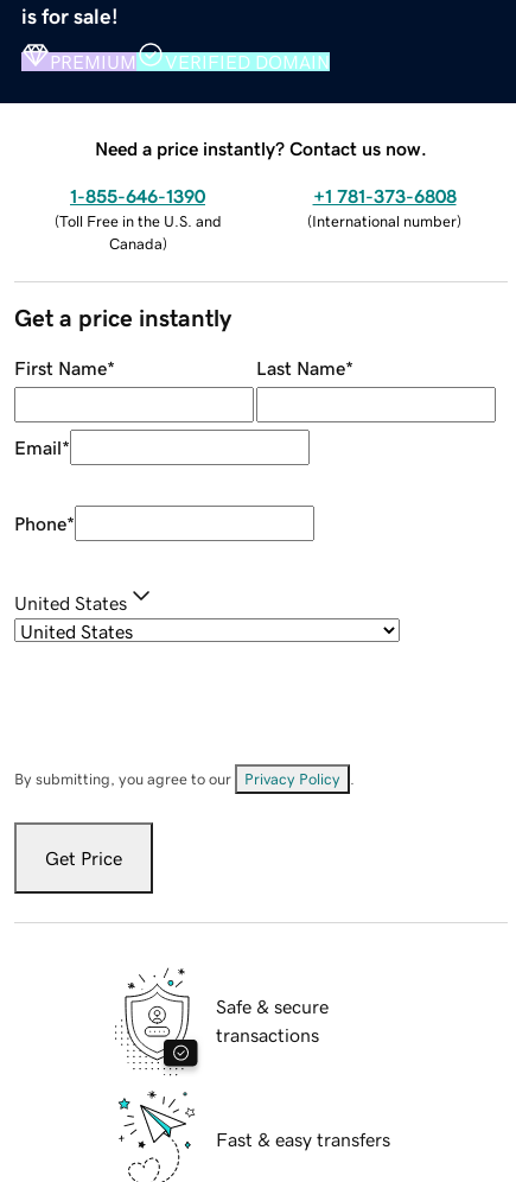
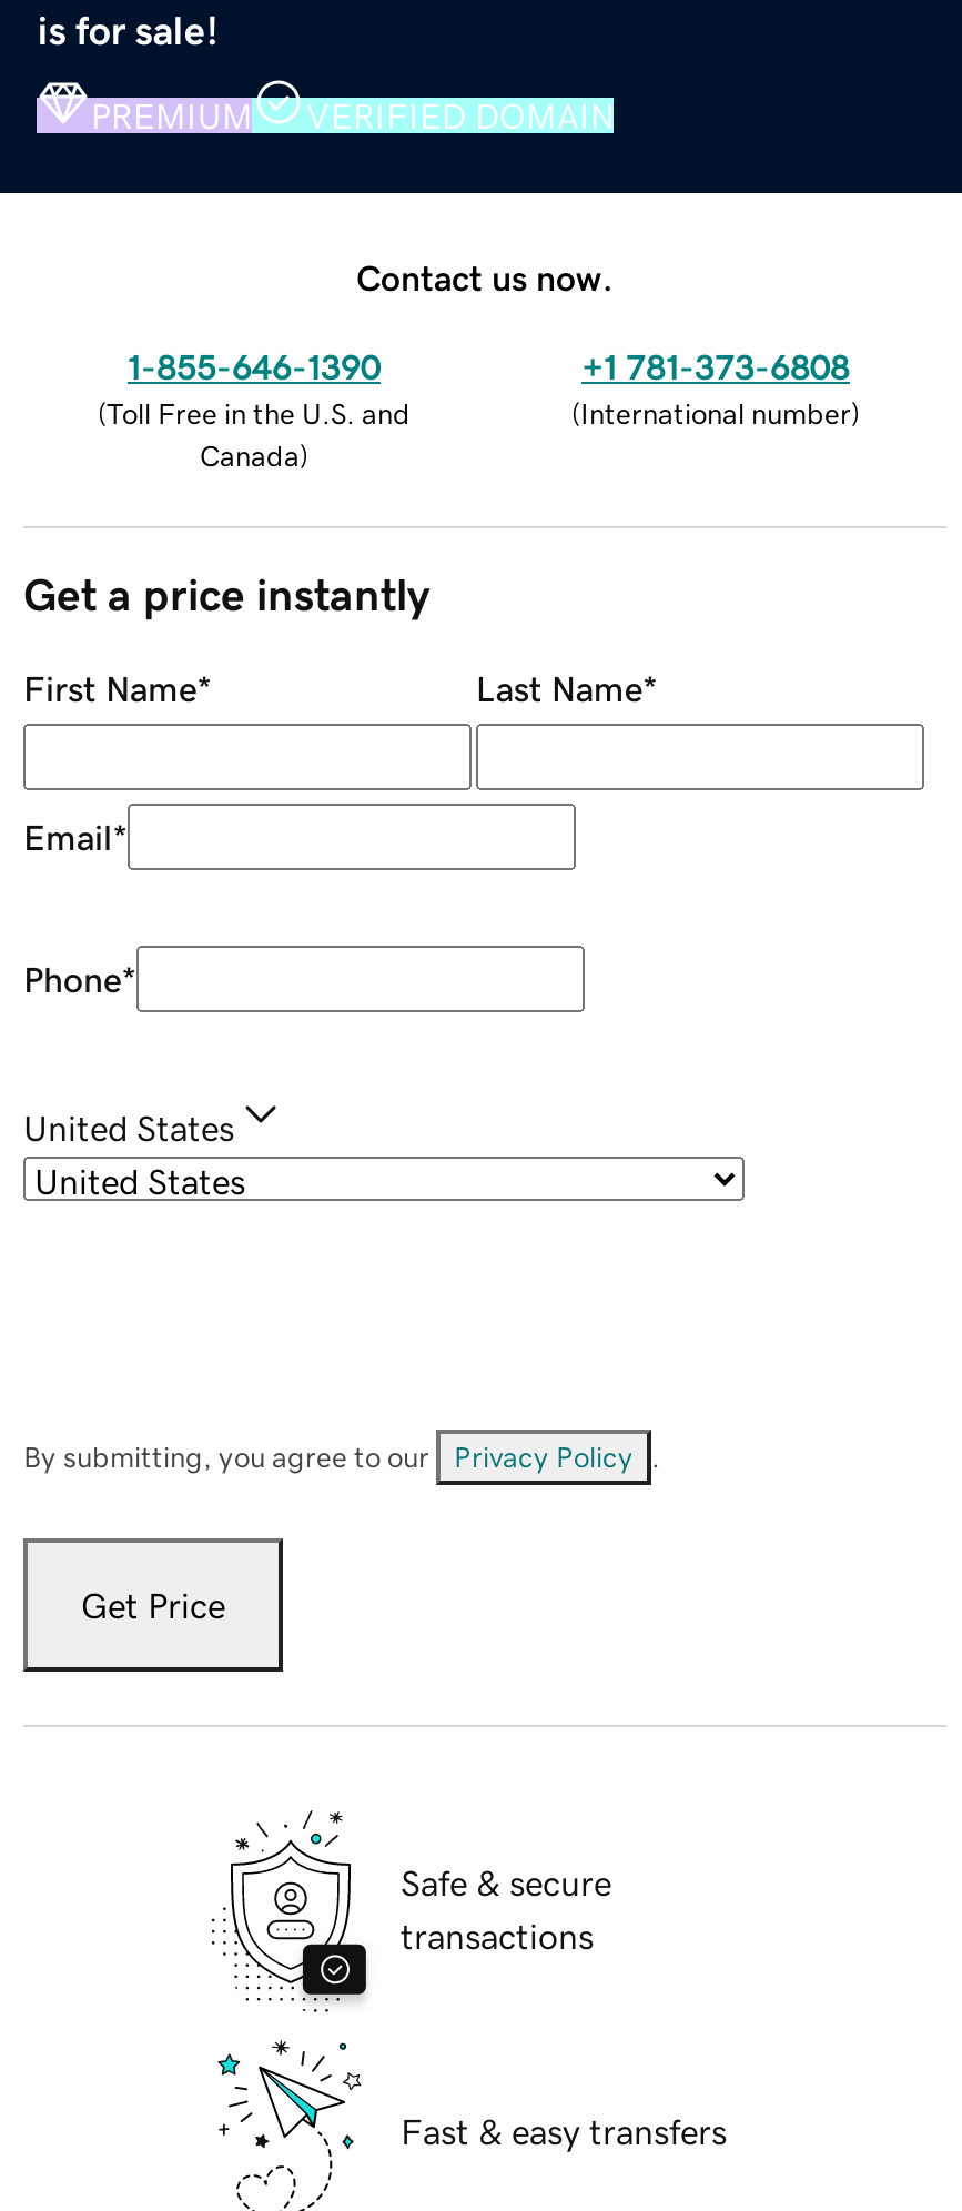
[95,138,427,157] Need a price instantly? Contact us now. -> [356,259,614,294] Contact us now.

